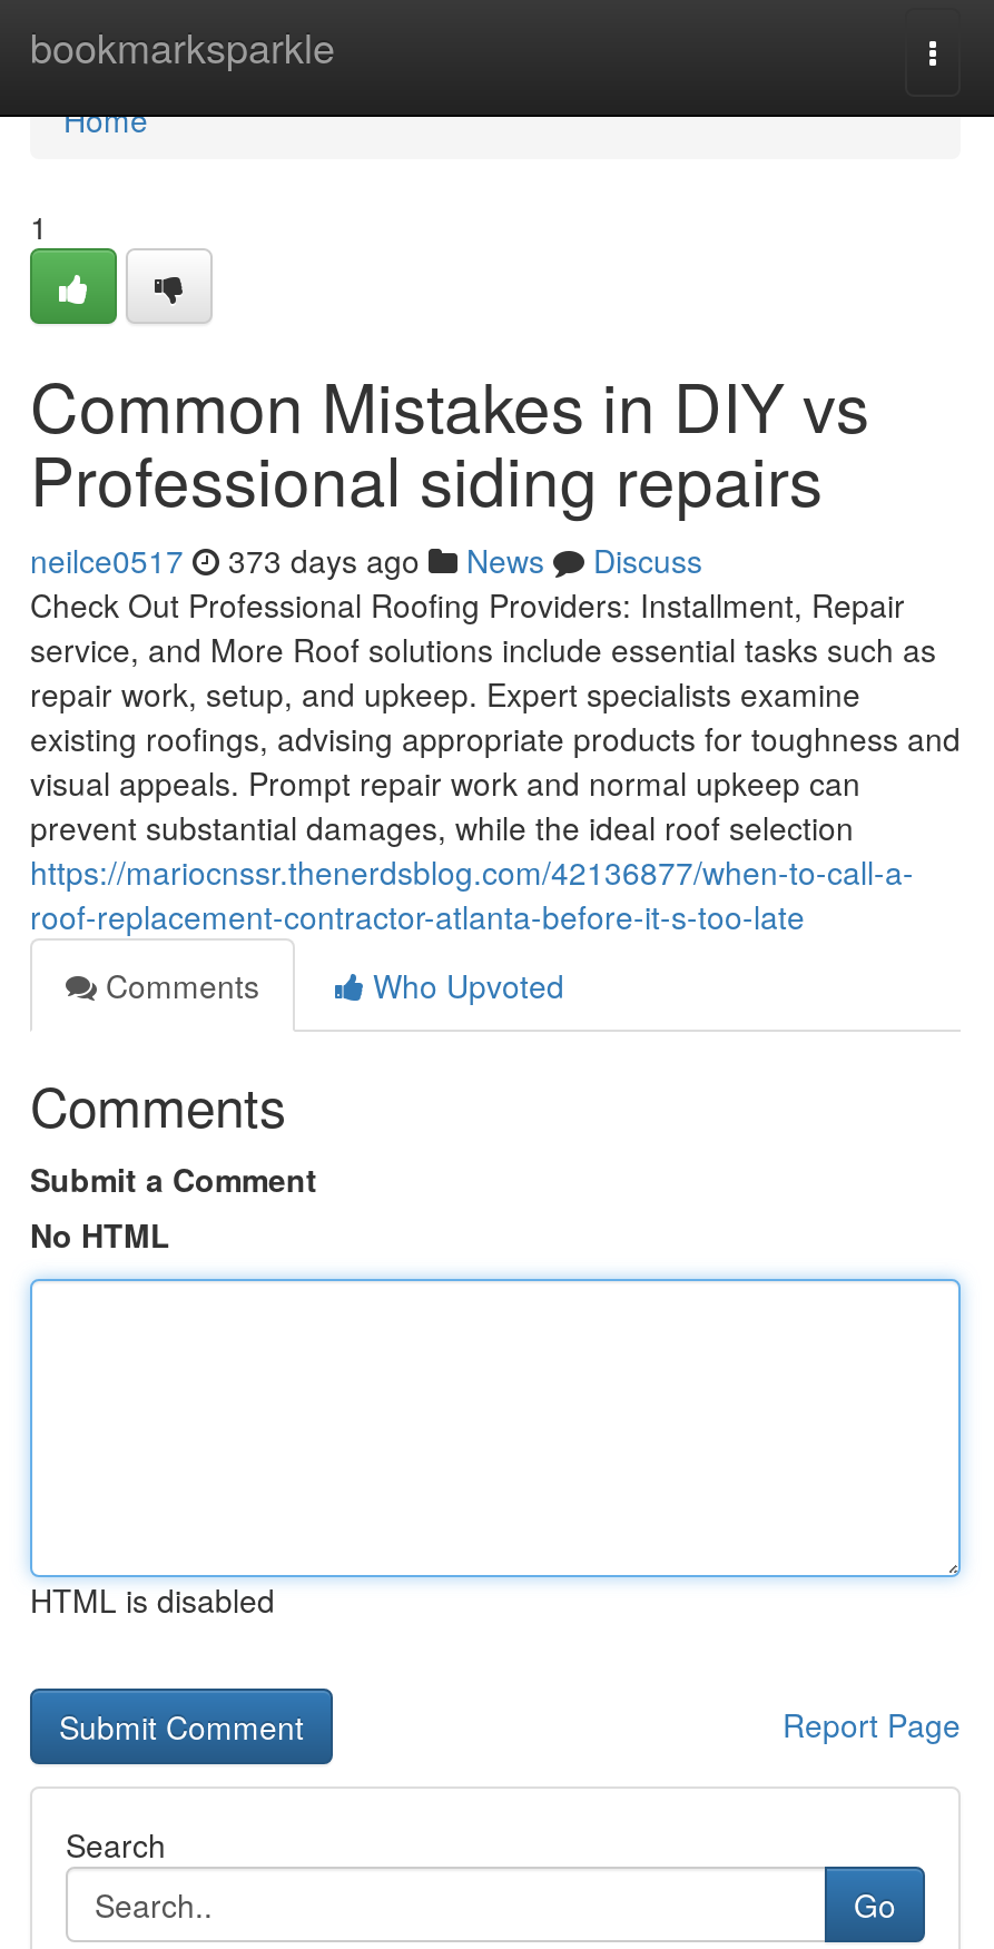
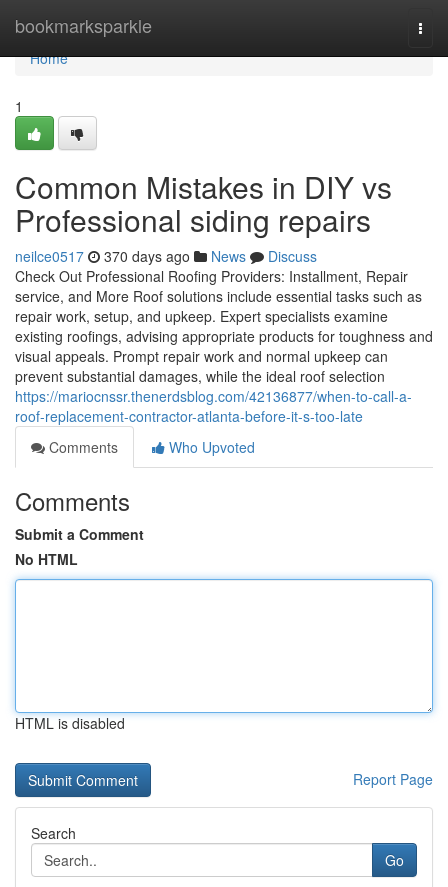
[30,538,702,582] neilce0517 373 days ago News Discuss -> [15,246,317,266] neilce0517 370 days ago News Discuss

